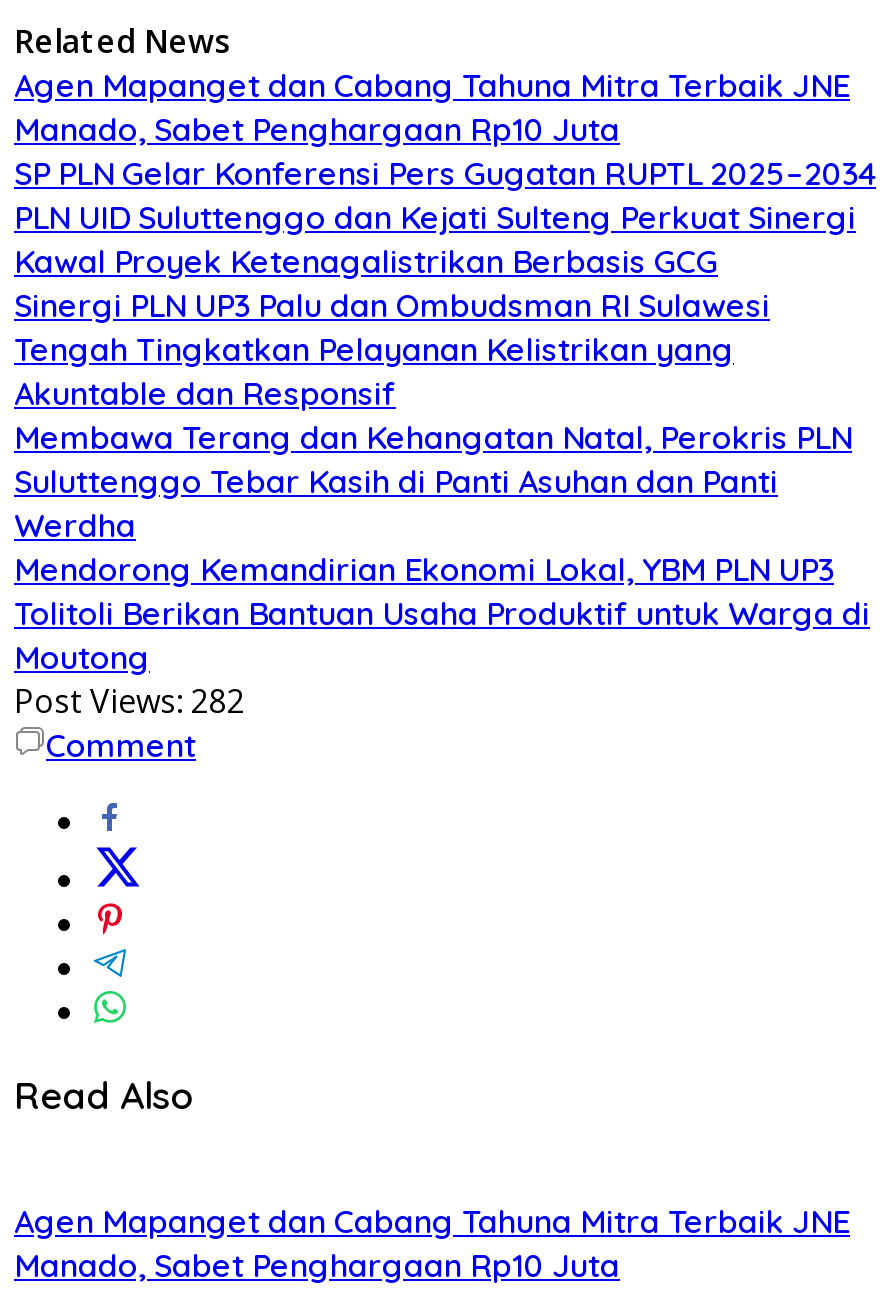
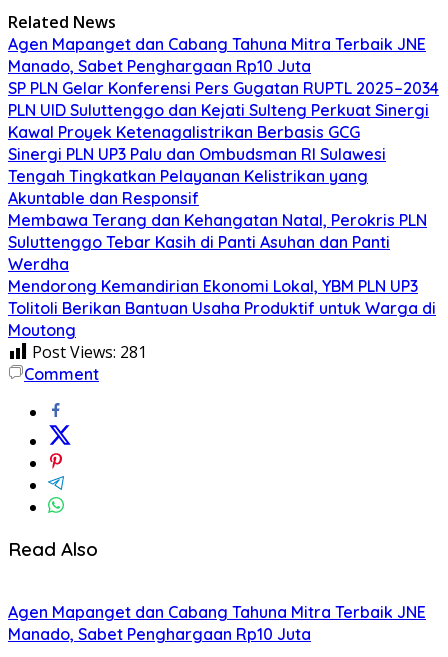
[14,679,244,723] Post Views: 282 -> [32,341,147,363] Post Views: 281

